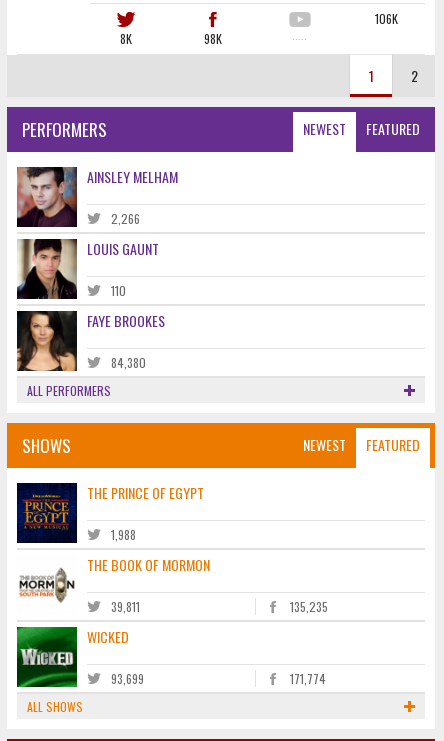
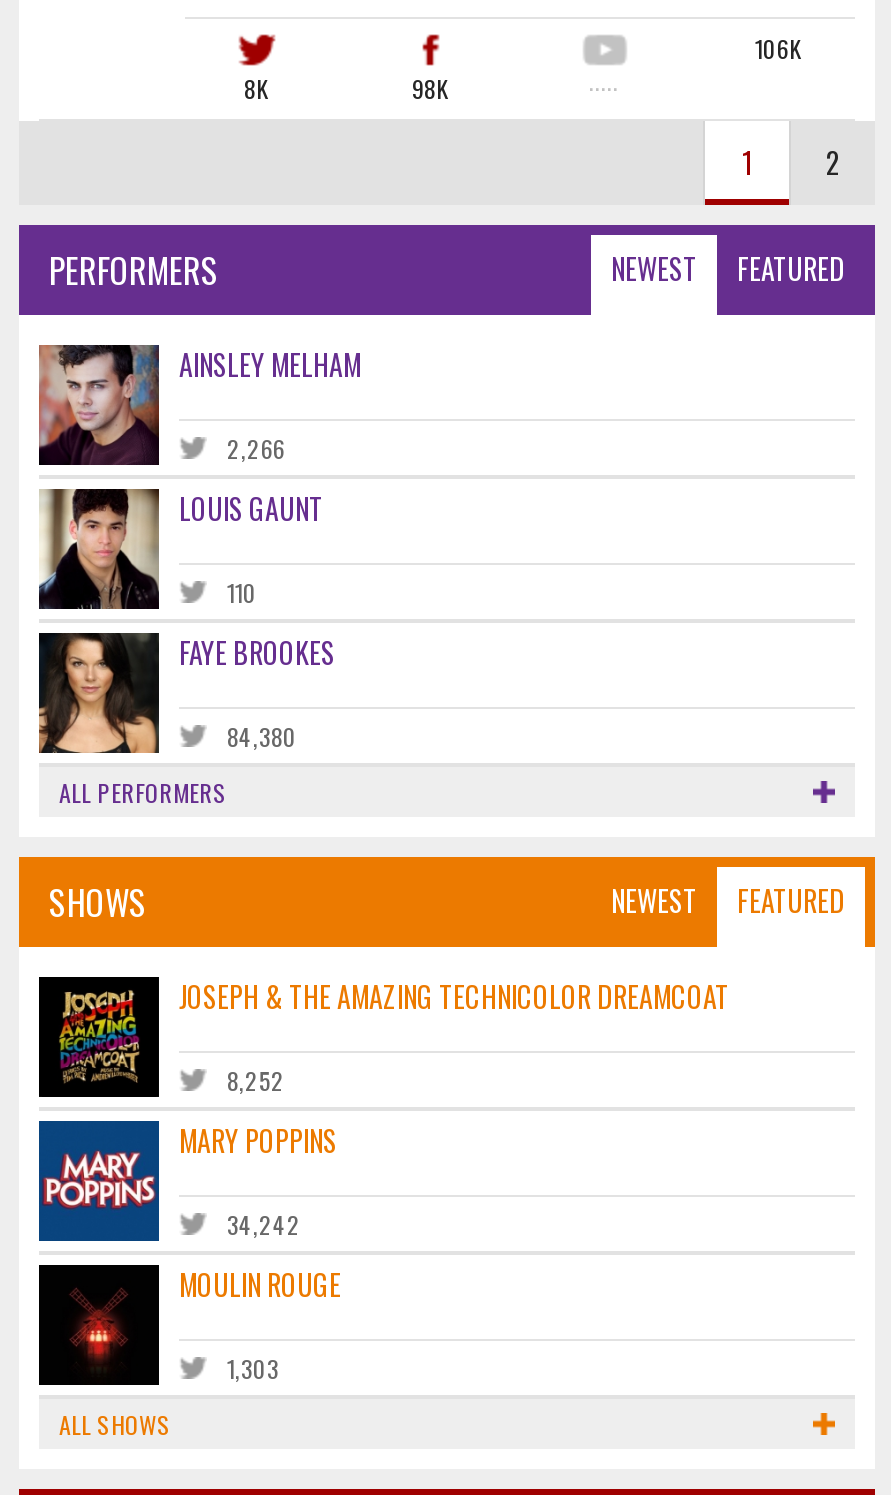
[17,482,204,543] [image] | THE PRINCE OF EGYPT -> [39,975,729,1097] [image] | JOSEPH & THE AMAZING TECHNICOLOR DREAMCOAT
[111,526,136,543] 1,988 -> [227,1063,285,1097] 8,252
[17,554,210,615] [image] | THE BOOK OF MORMON -> [37,1119,337,1243] [image] | MARY POPPINS
[111,598,328,615] 39,811 | 135,235 -> [227,1207,301,1241] 34,242
[16,626,129,688] [image] | WICKED -> [37,1263,341,1387] [image] | MOULIN ROUGE
[111,670,326,687] 93,699 | 171,774 -> [227,1351,279,1385] 1,303

